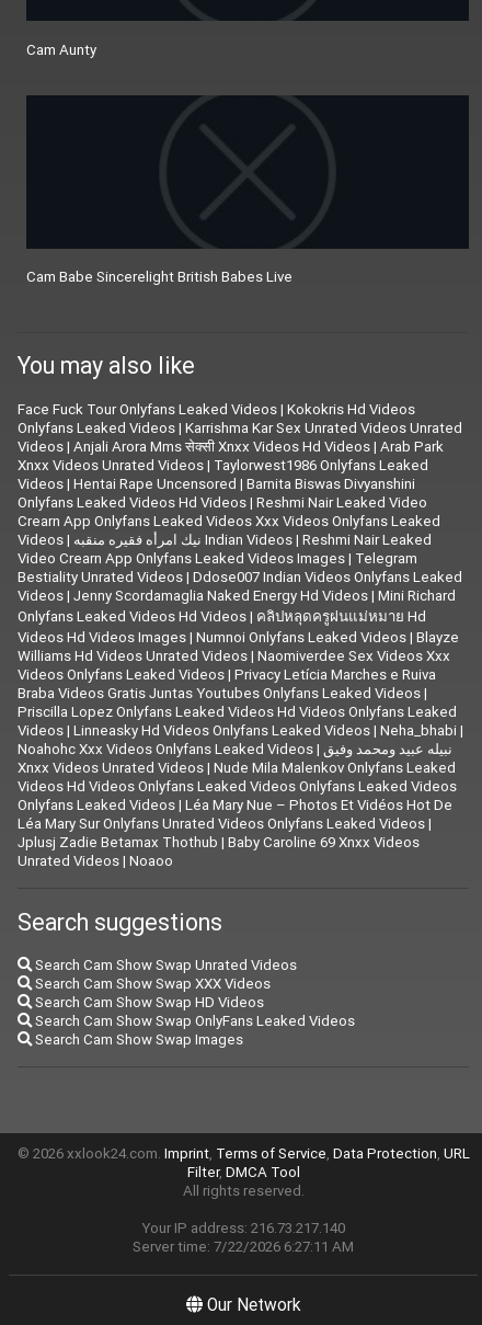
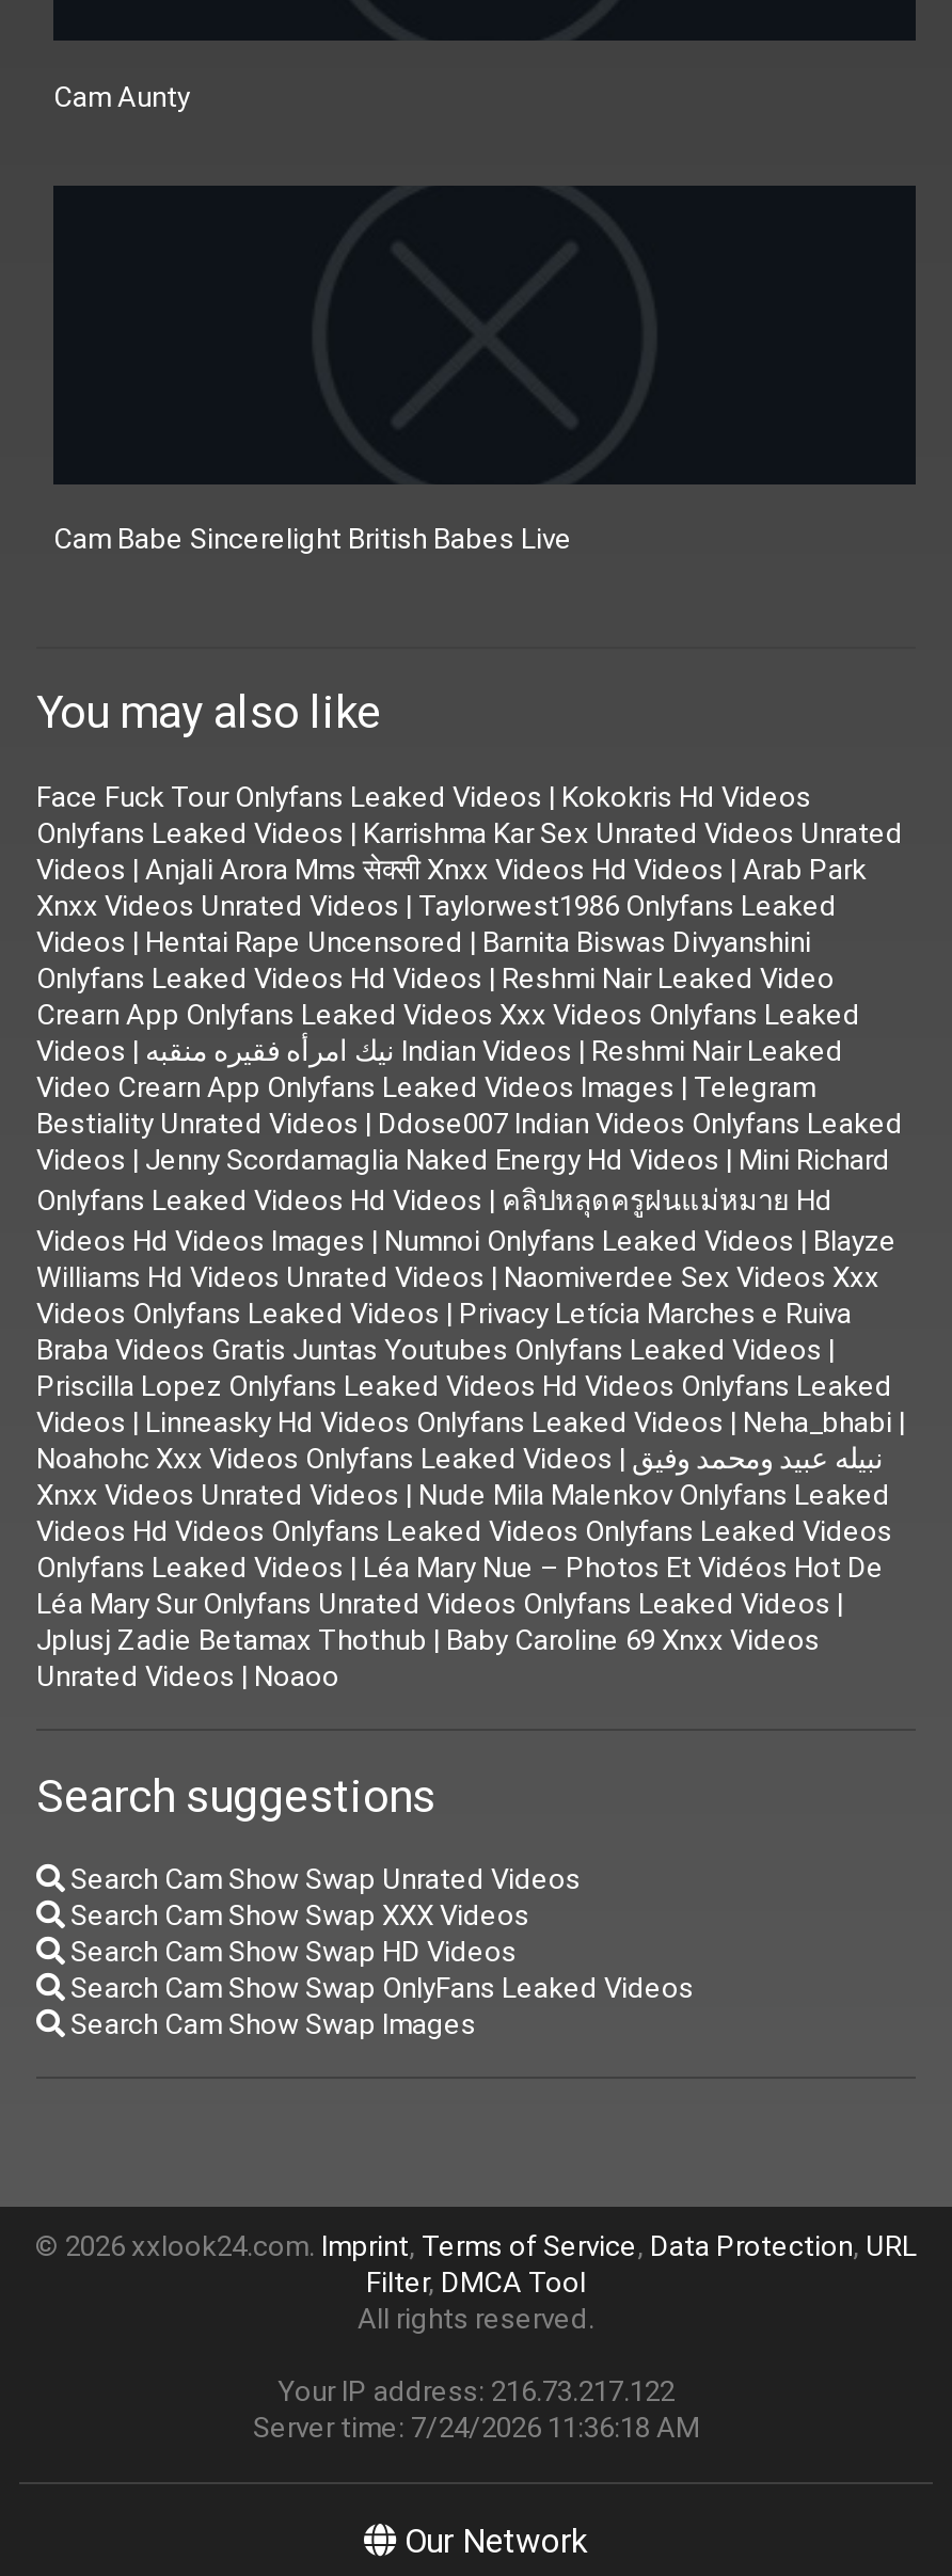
[141,1219,345,1238] Your IP address: 216.73.217.140 -> [277,2374,675,2410] Your IP address: 216.73.217.122
[133,1238,354,1256] Server time: 7/22/2026 6:27:11 AM -> [253,2410,699,2446] Server time: 7/24/2026 11:36:18 AM

